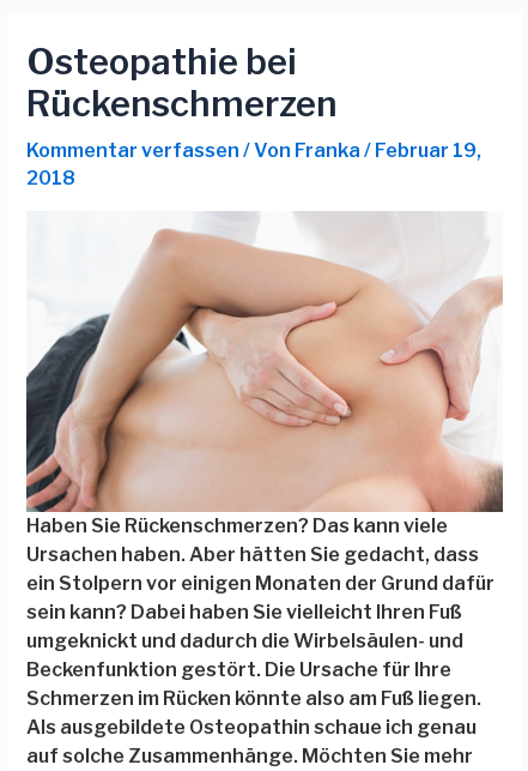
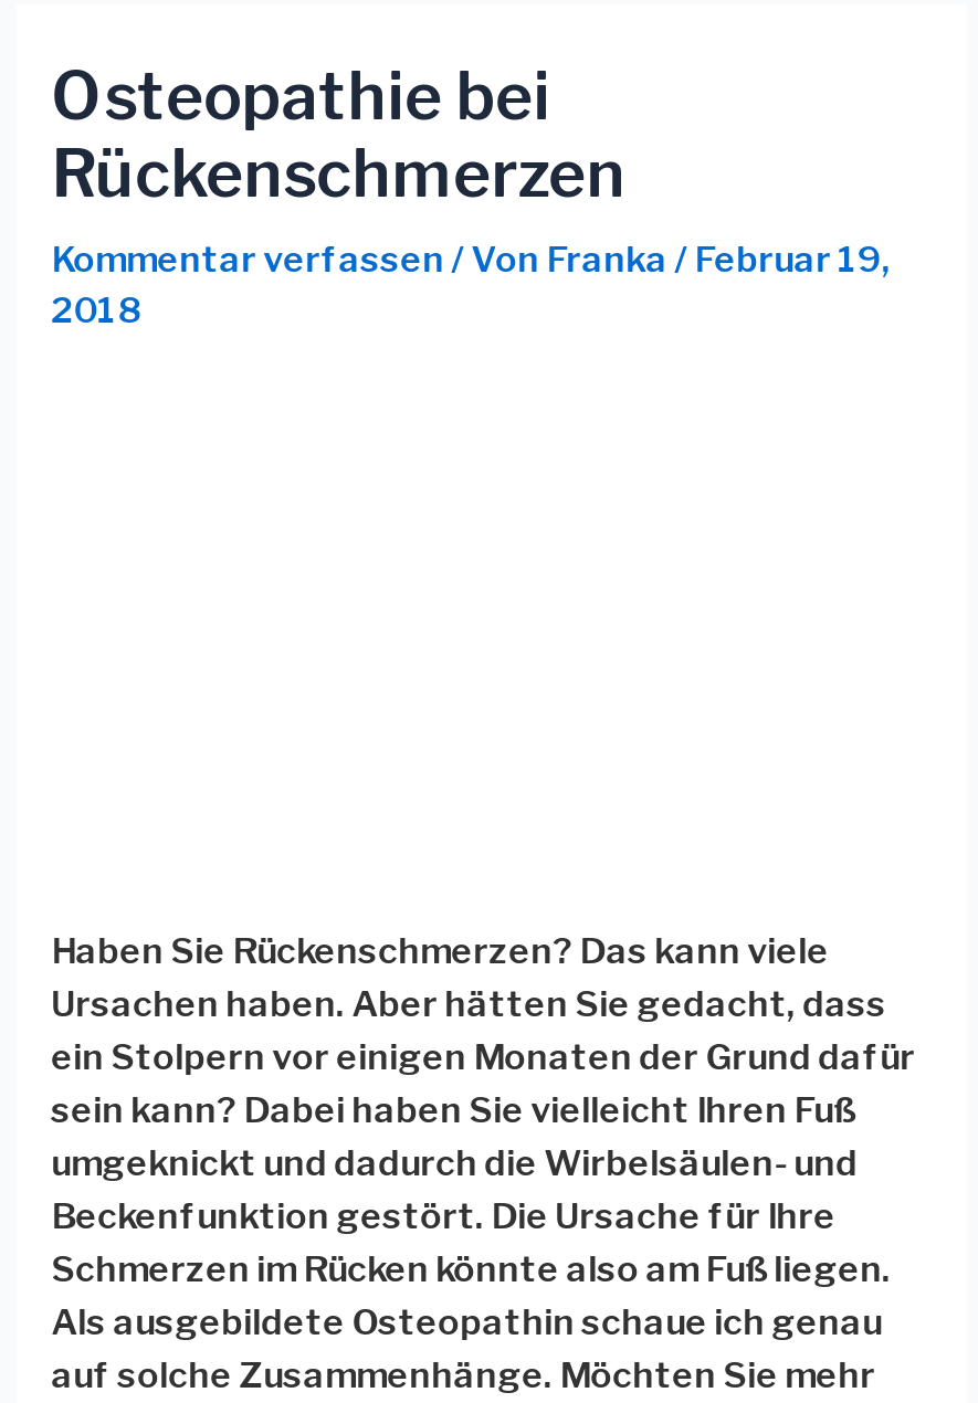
[25,211,504,513] [image] -> none

